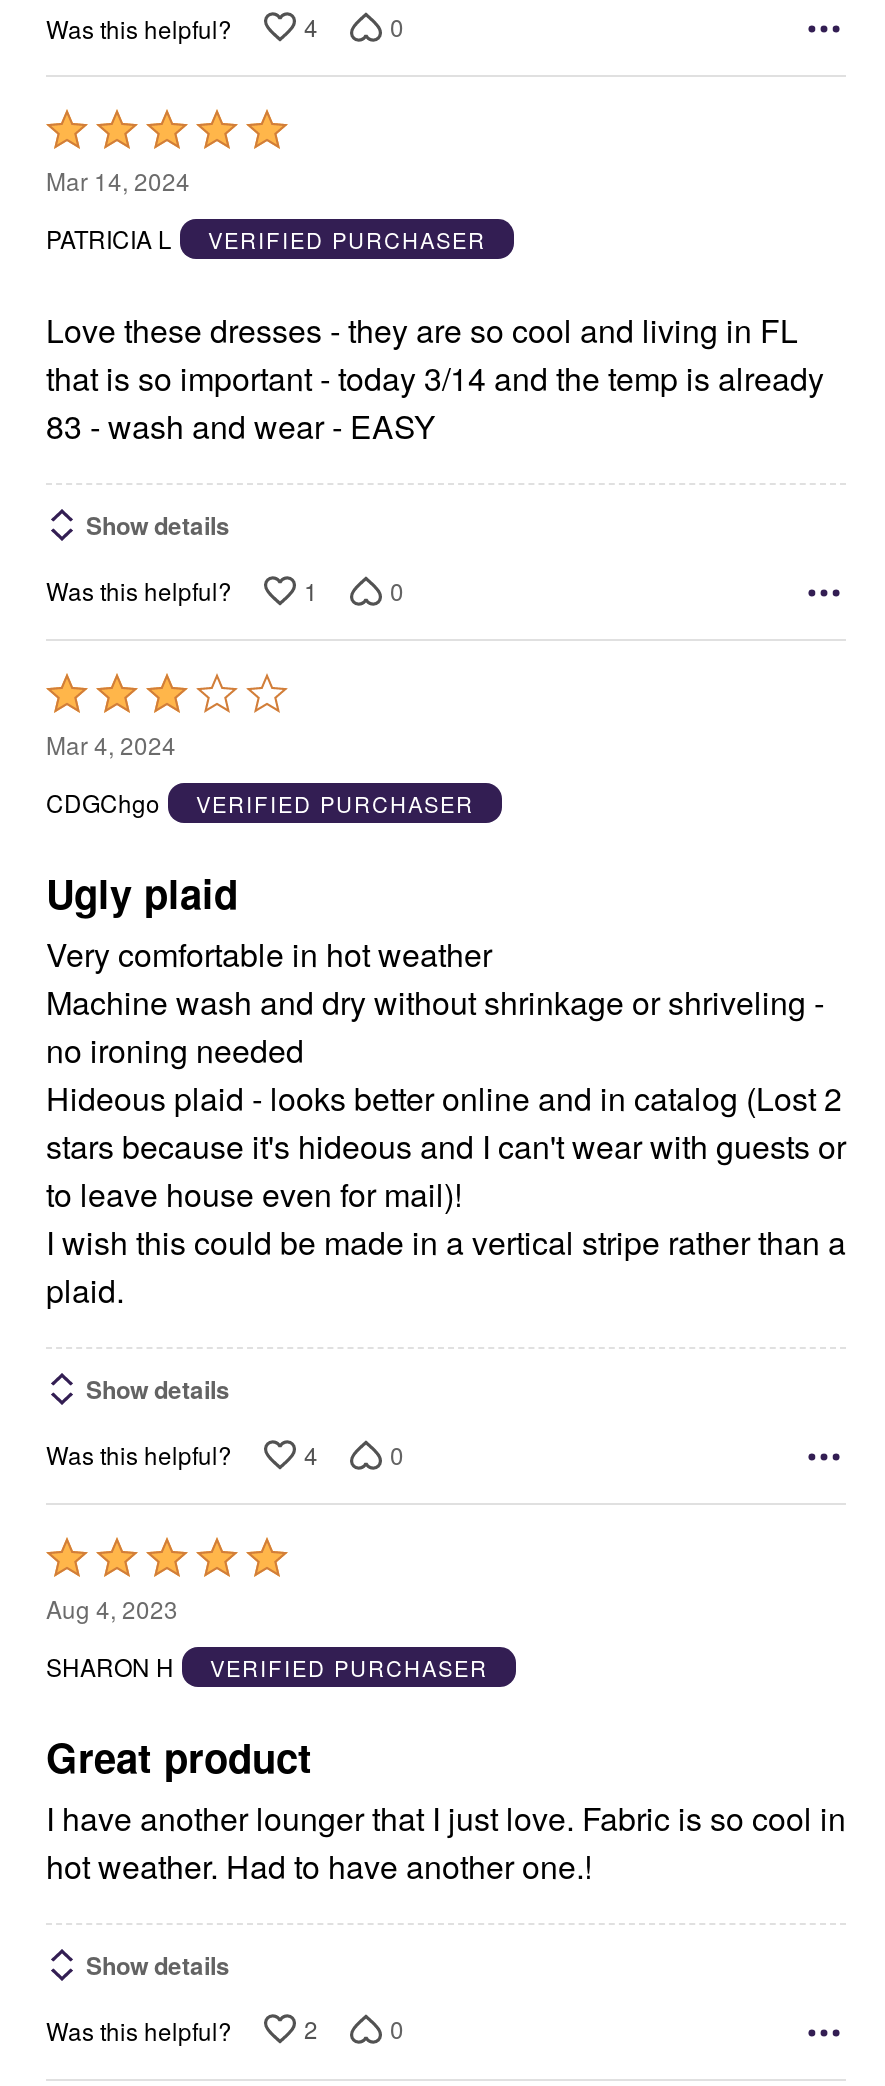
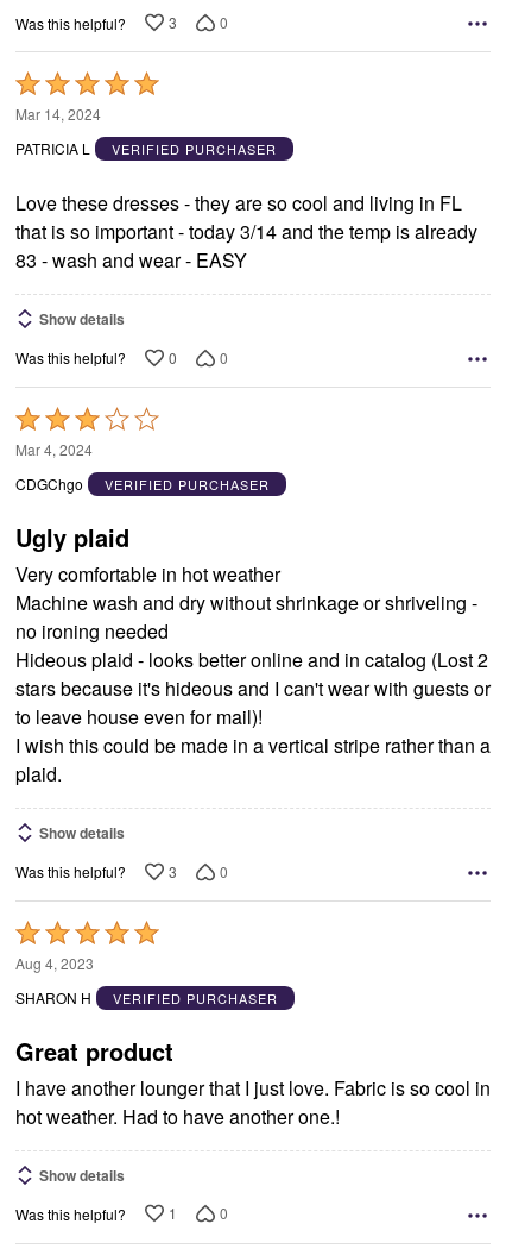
[304,9,318,43] 4 -> [169,12,177,32] 3
[304,573,318,607] 1 -> [169,347,177,367] 0
[304,1436,318,1470] 4 -> [169,861,177,881] 3
[304,2012,318,2046] 2 -> [169,1203,177,1223] 1

